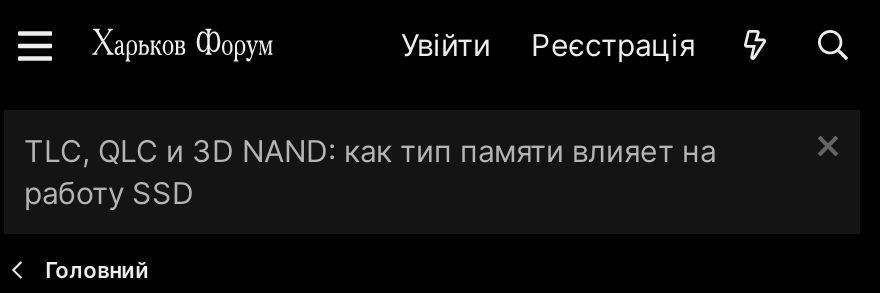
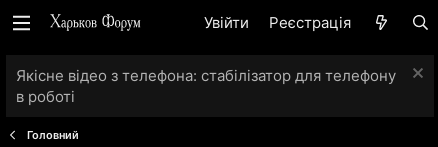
[24,132,716,212] TLC, QLC и 3D NAND: как тип памяти влияет на | работу SSD -> [16,66,396,106] Якісне відео з телефона: стабілізатор для телефону | в роботі

